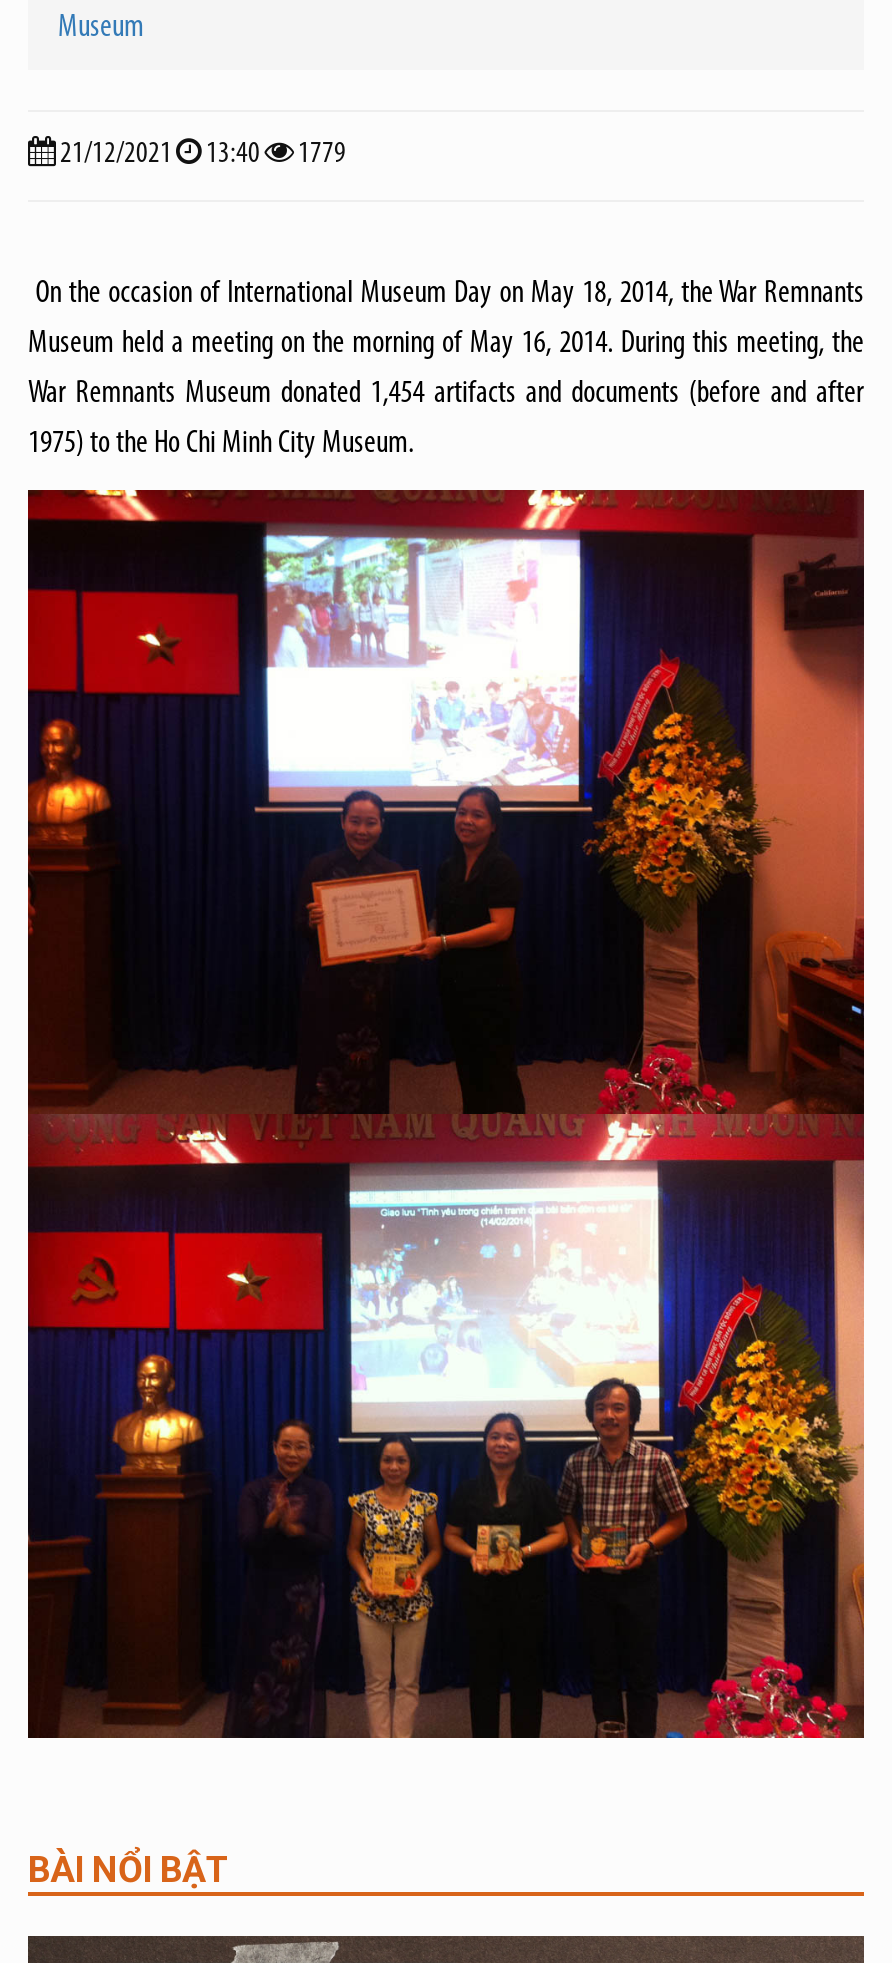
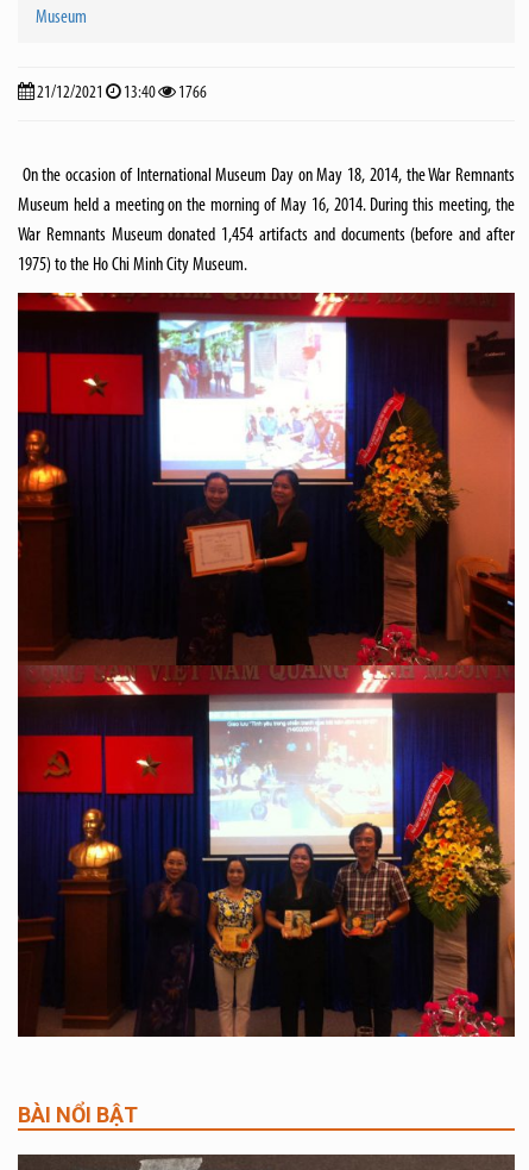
[56,140,346,170] 21/12/2021 13:40 1779 -> [34,85,207,102] 21/12/2021 13:40 1766

